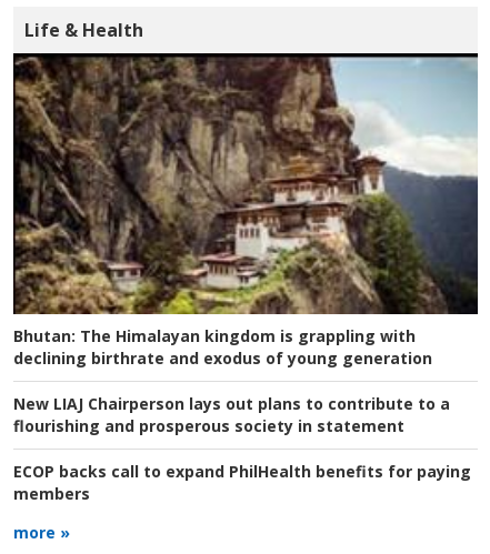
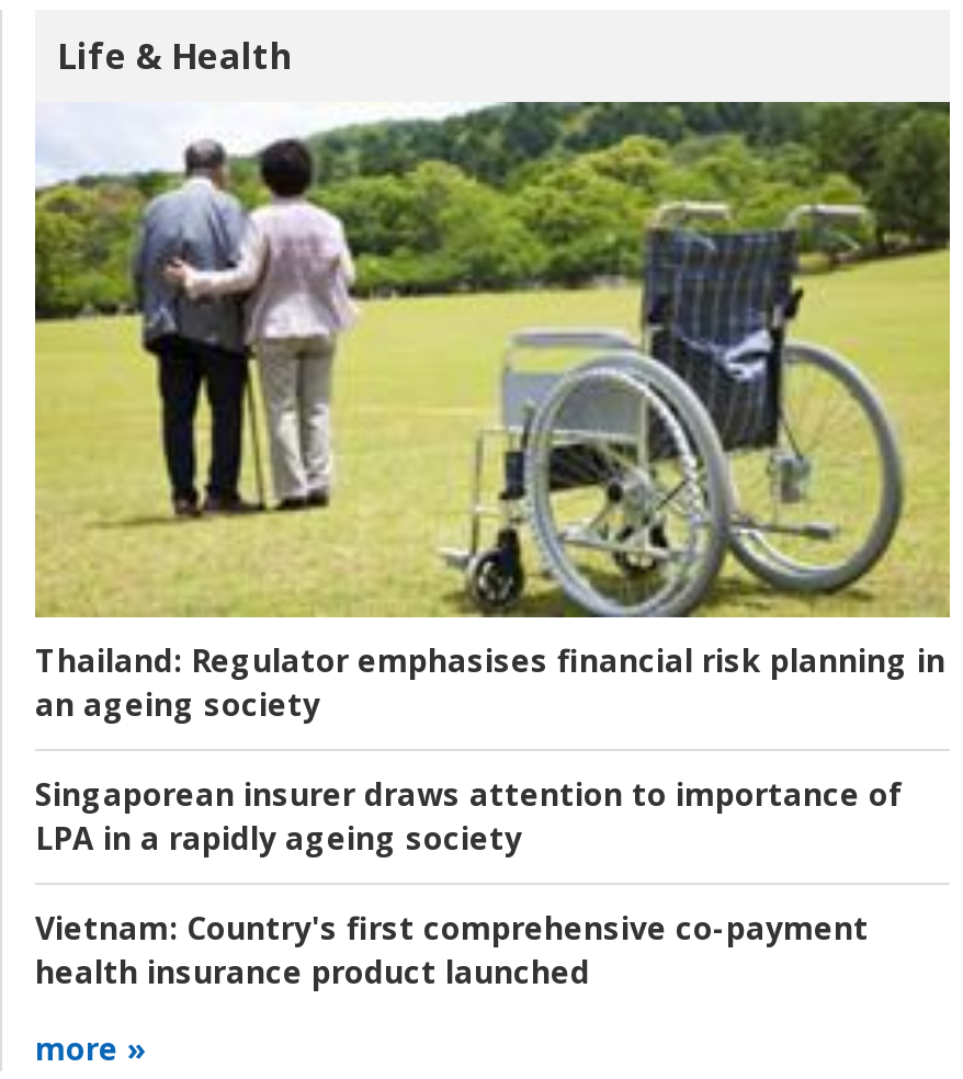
[12,52,479,369] [image] | Bhutan: The Himalayan kingdom is grappling with | declining birthrate and exodus of young generation -> [33,100,952,724] [image] | Thailand: Regulator emphasises financial risk planning in | an ageing society
[13,393,450,436] New LIAJ Chairperson lays out plans to contribute to a | flourishing and prosperous society in statement -> [35,772,904,857] Singaporean insurer draws attention to importance of | LPA in a rapidly ageing society
[13,461,471,504] ECOP backs call to expand PhilHealth benefits for paying | members -> [35,906,869,991] Vietnam: Country's first comprehensive co-payment | health insurance product launched

